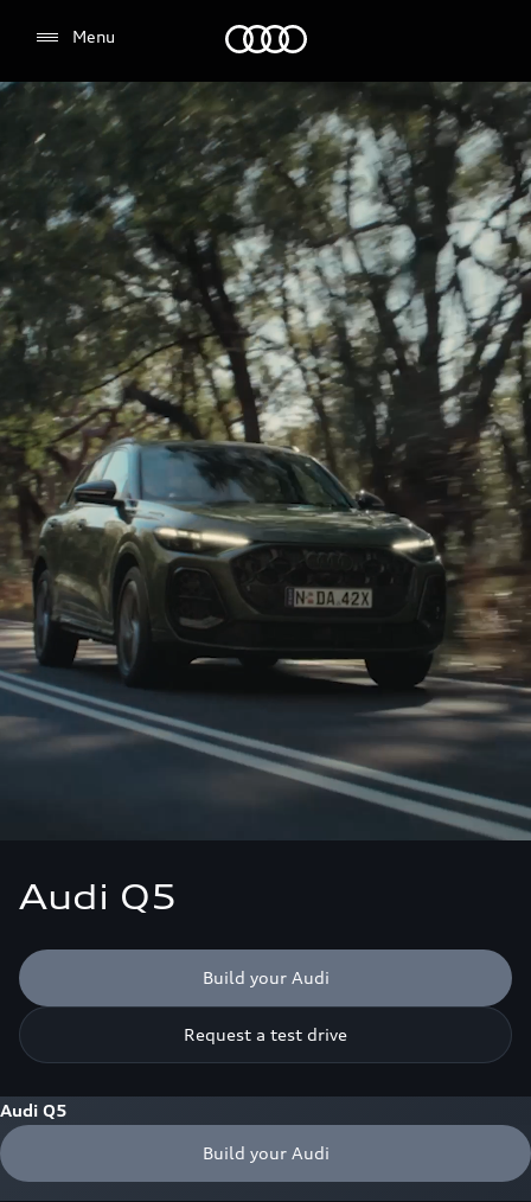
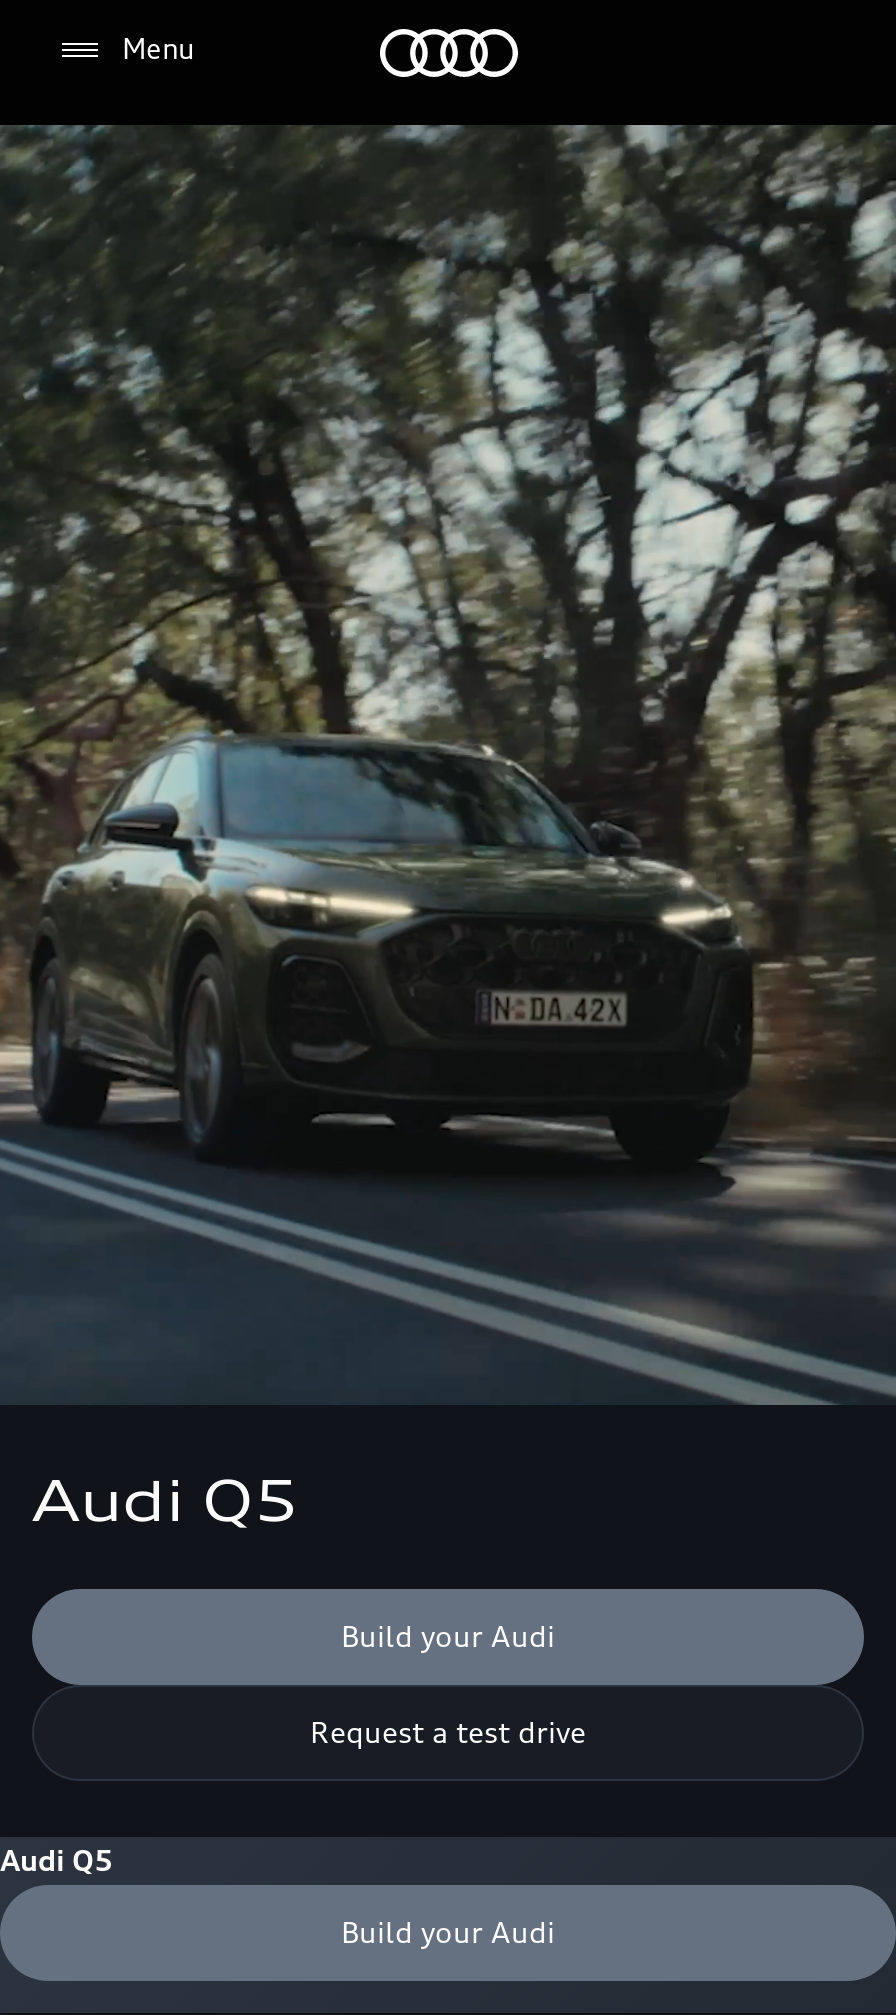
[4,82,527,840] [image] -> [6,123,890,1405] [image]

